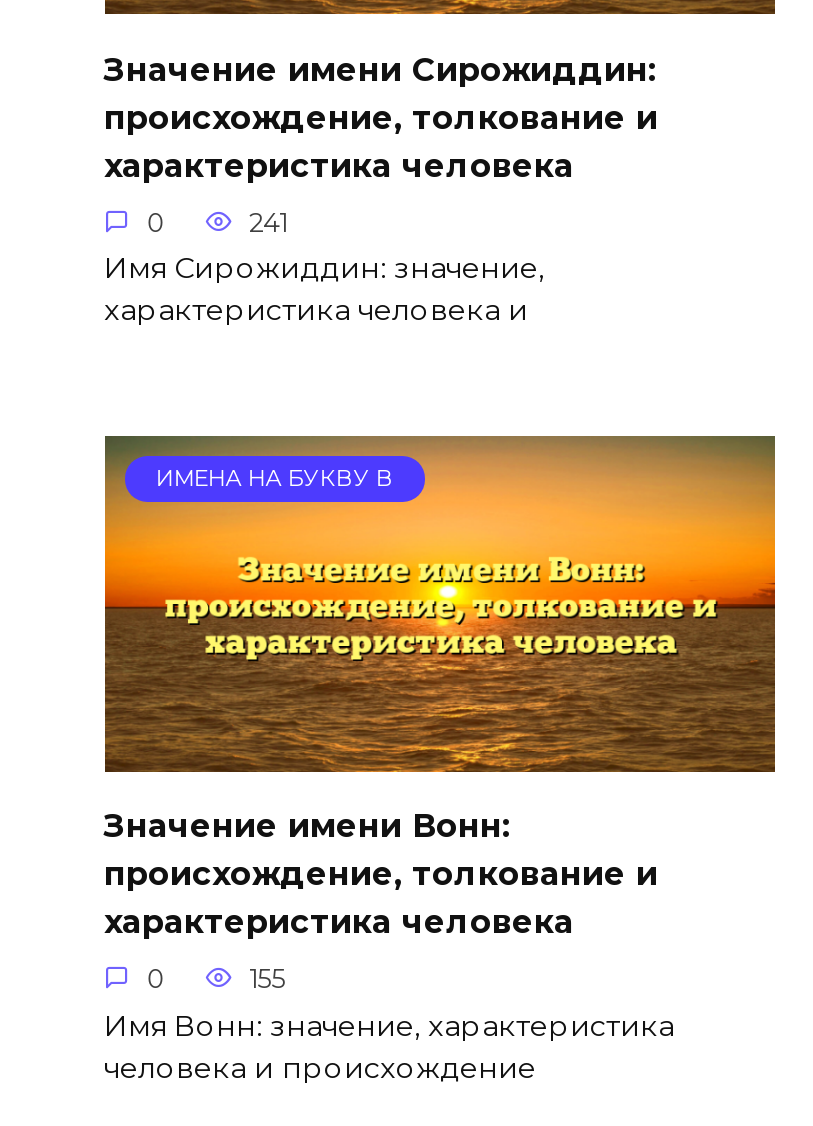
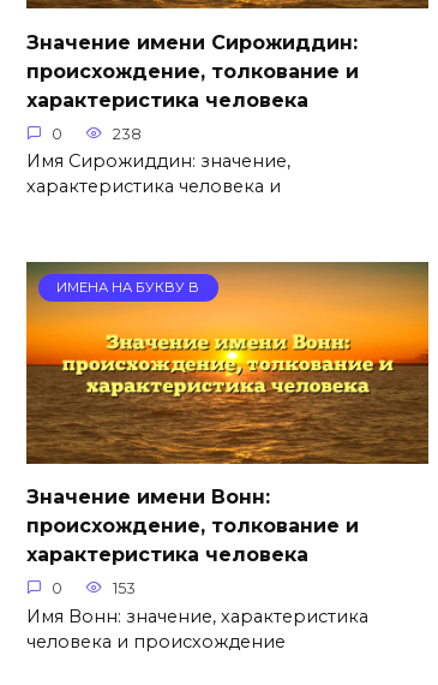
[249,207,287,237] 241 -> [113,125,142,143] 238
[249,964,285,994] 155 -> [113,579,136,597] 153

